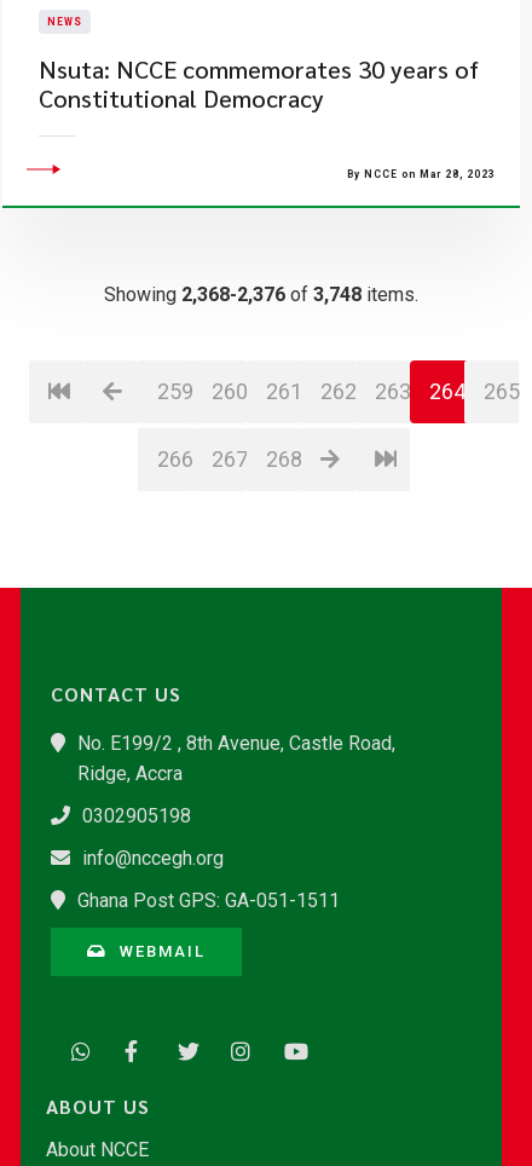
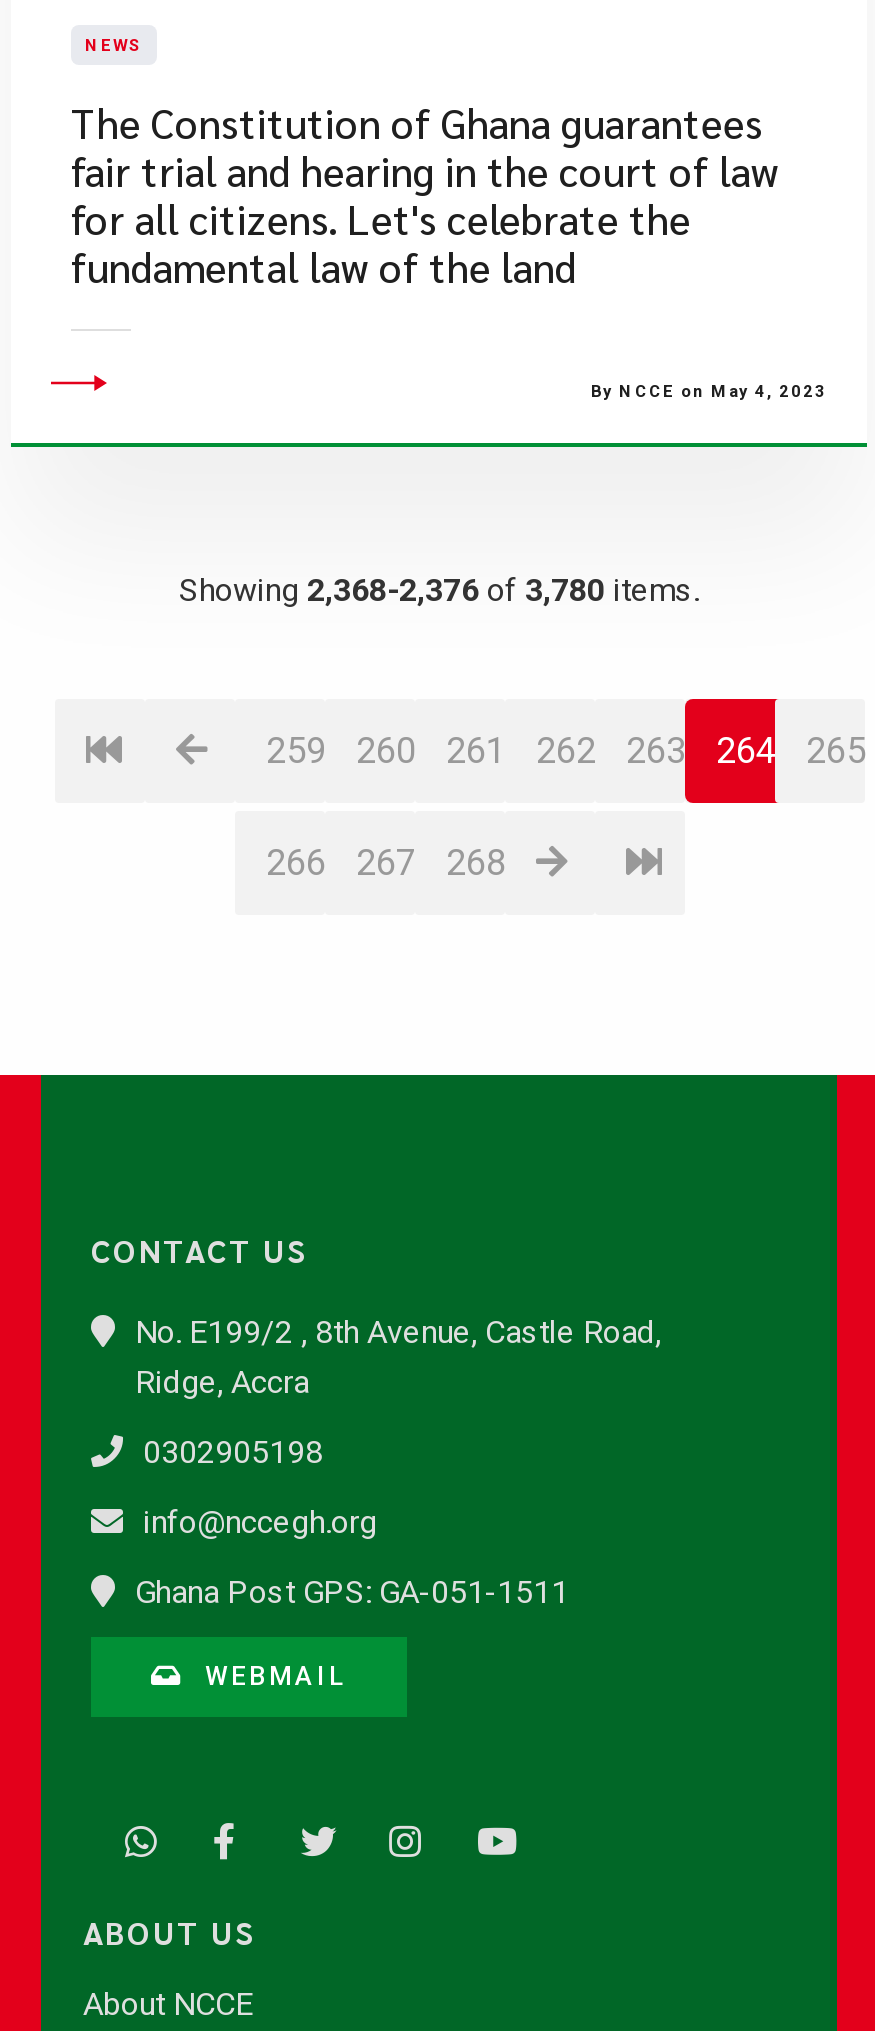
[39,53,479,114] Nsuta: NCCE commemorates 30 years of | Constitutional Democracy -> [71,97,779,293] The Constitution of Ghana guarantees | fair trial and hearing in the court of law | for all citizens. Let's celebrate the | fundamental law of the land
[347,168,496,180] By NCCE on Mar 28, 2023 -> [591,381,827,401] By NCCE on May 4, 2023
[104,283,418,306] Showing 2,368-2,376 of 3,748 items. -> [179,571,699,609] Showing 2,368-2,376 of 3,780 items.

